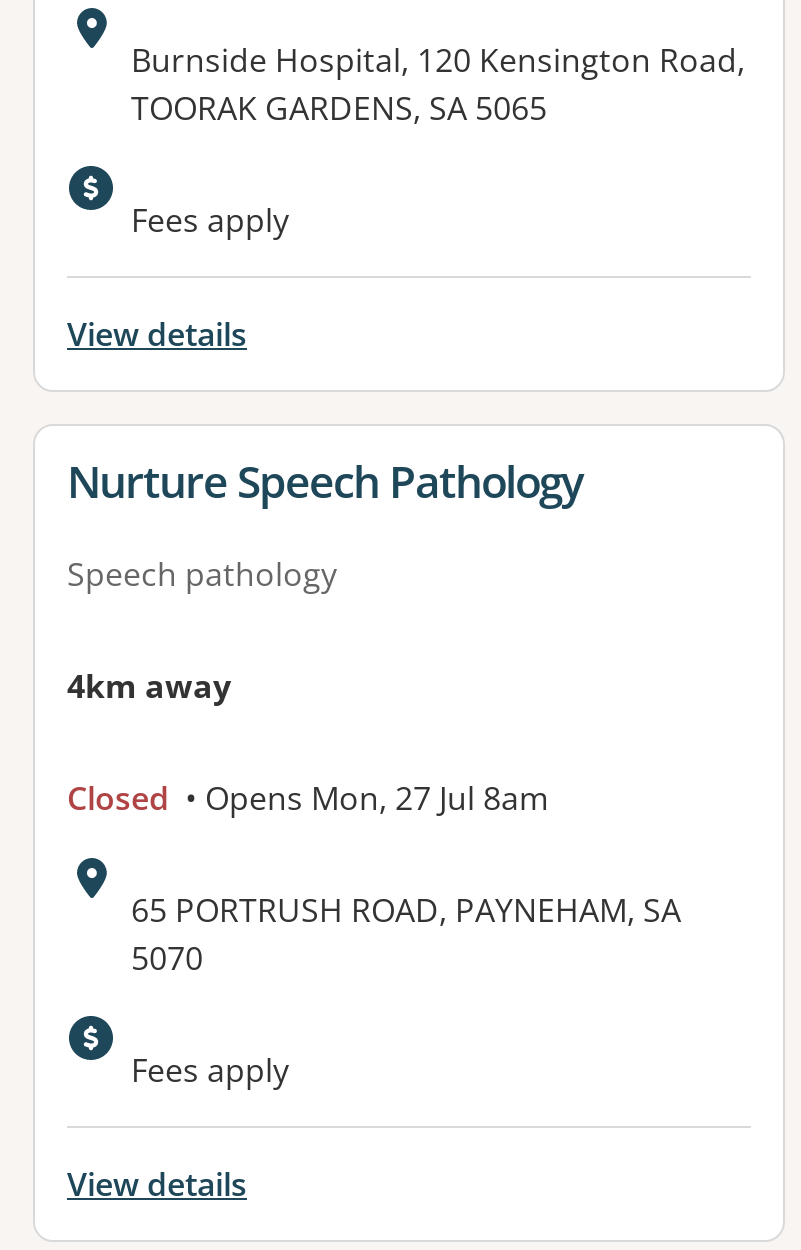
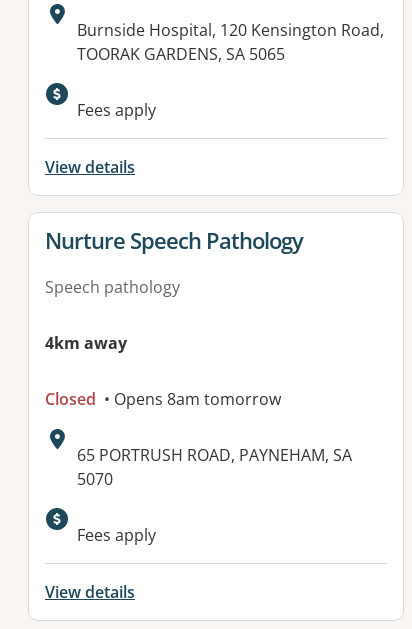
[67,777,549,821] Closed • Opens Mon, 27 Jul 8am -> [45,388,281,410] Closed • Opens 8am tomorrow

